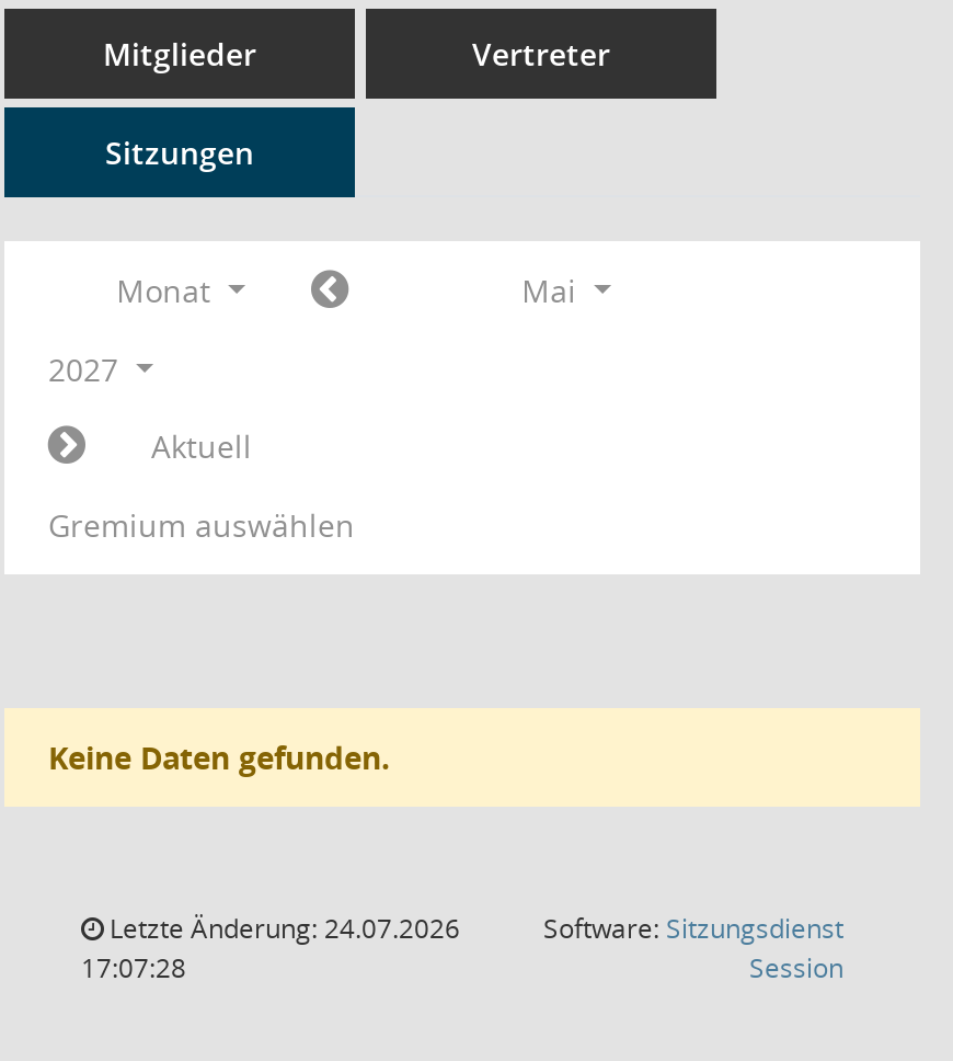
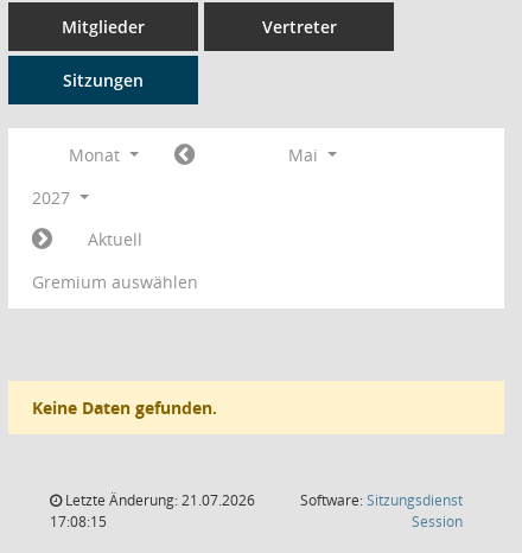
[103,910,460,947] Letzte Änderung: 24.07.2026 -> [62,490,255,510] Letzte Änderung: 21.07.2026
[81,949,186,986] 17:07:28 -> [50,511,107,532] 17:08:15

